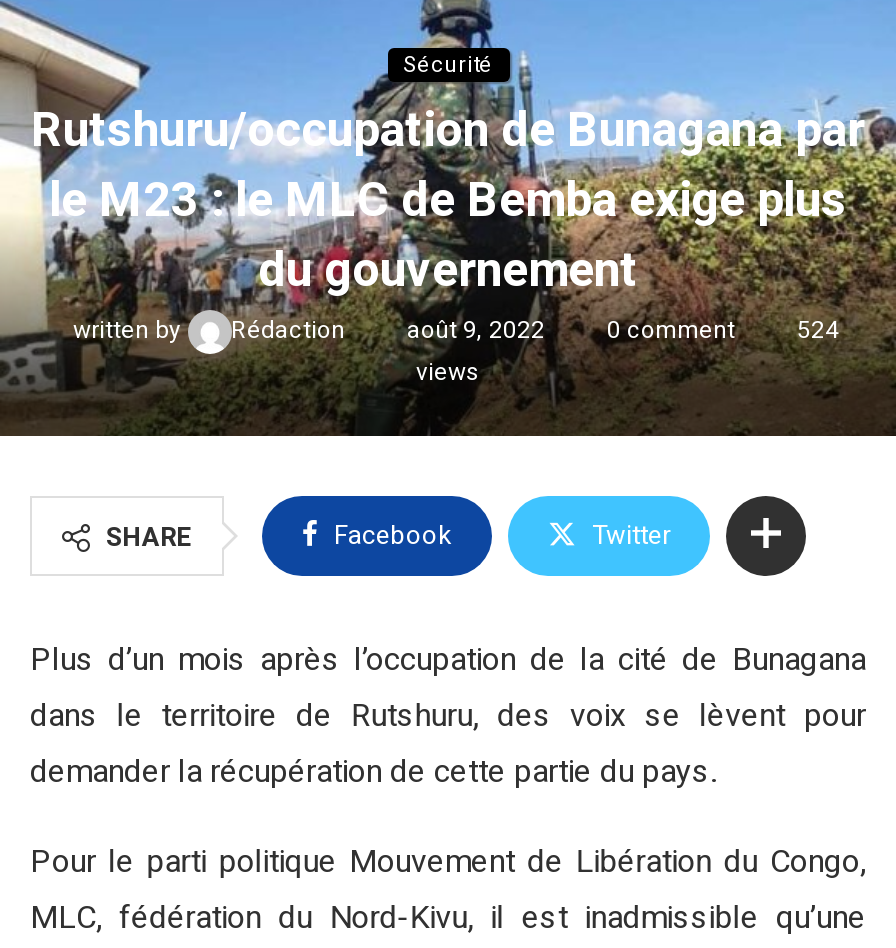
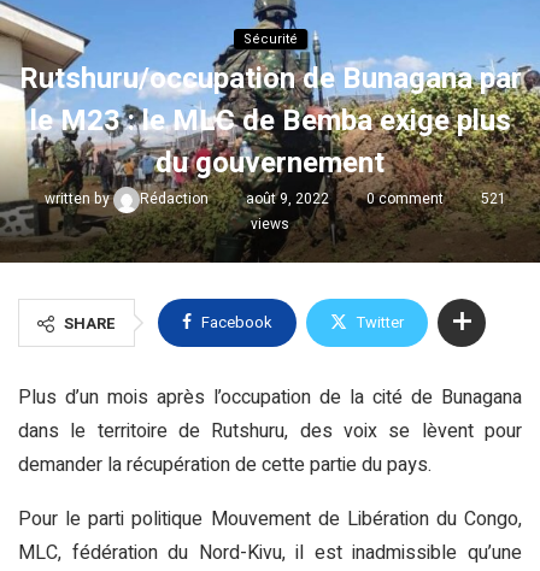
[67,312,839,348] written by Rédaction août 9, 2022 0 comment 524 -> [40,188,506,210] written by Rédaction août 9, 2022 0 comment 521

